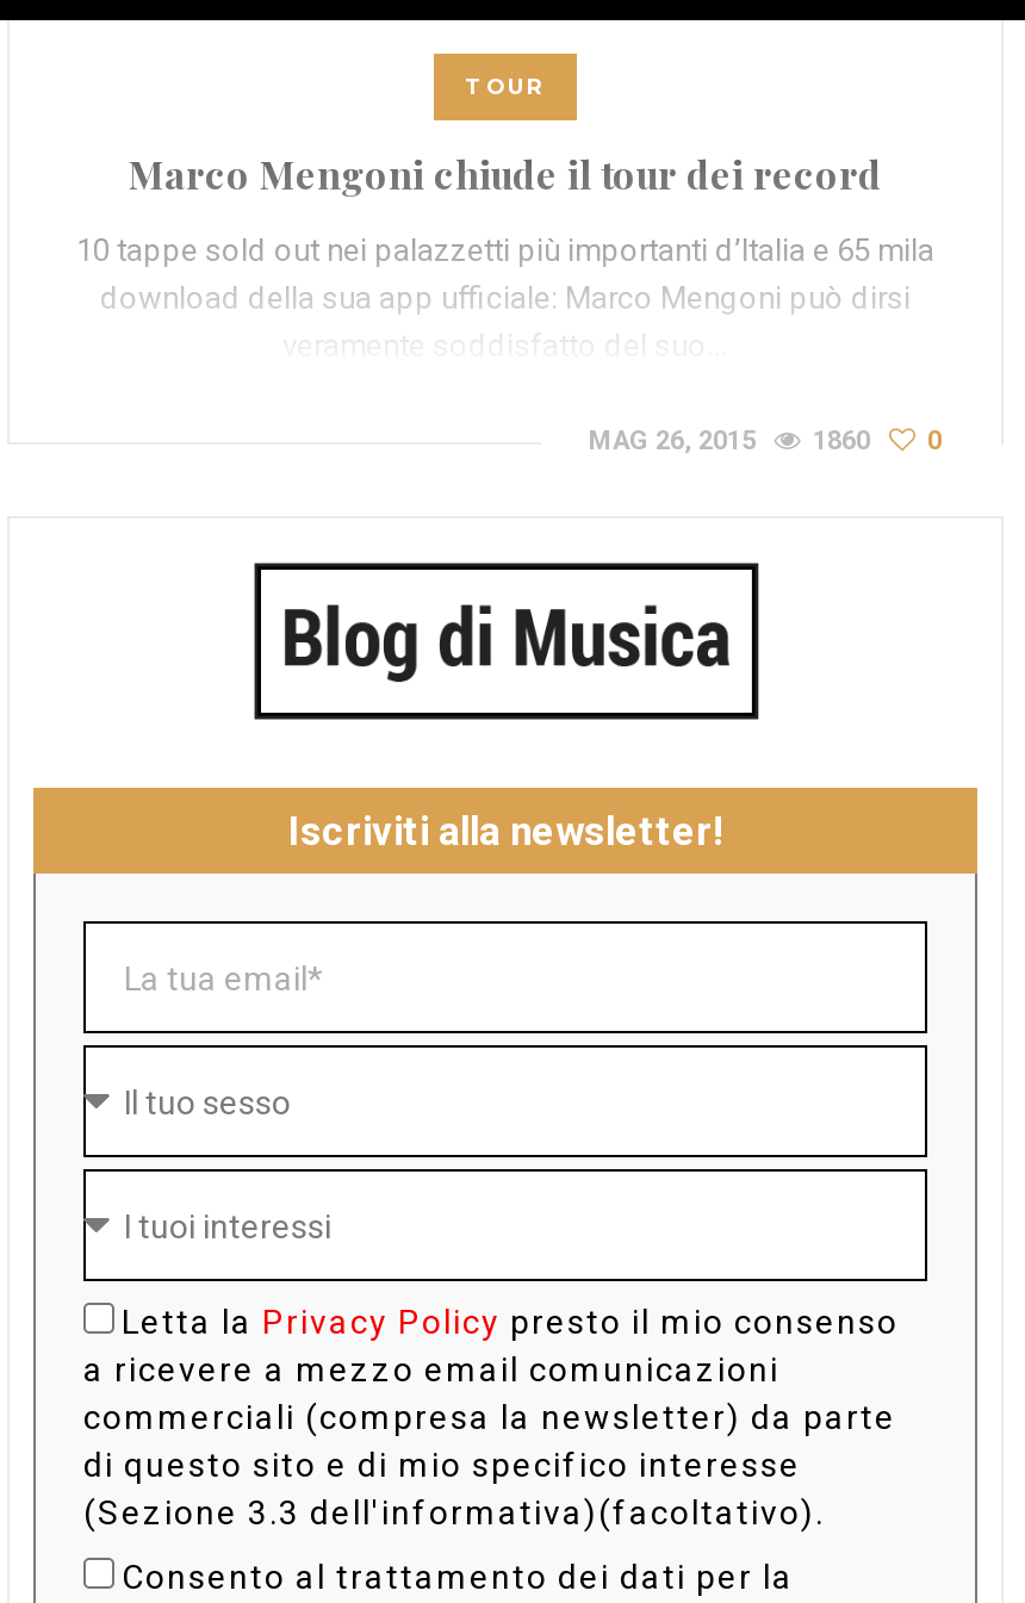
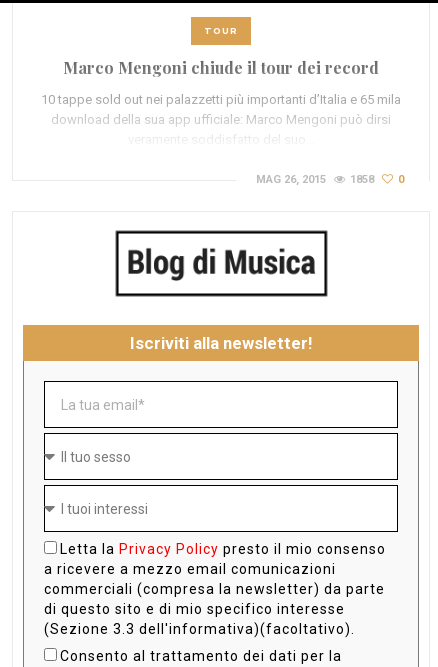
[589,426,942,457] MAG 26, 2015 1860 0 -> [256,173,404,186] MAG 26, 2015 1858 0

